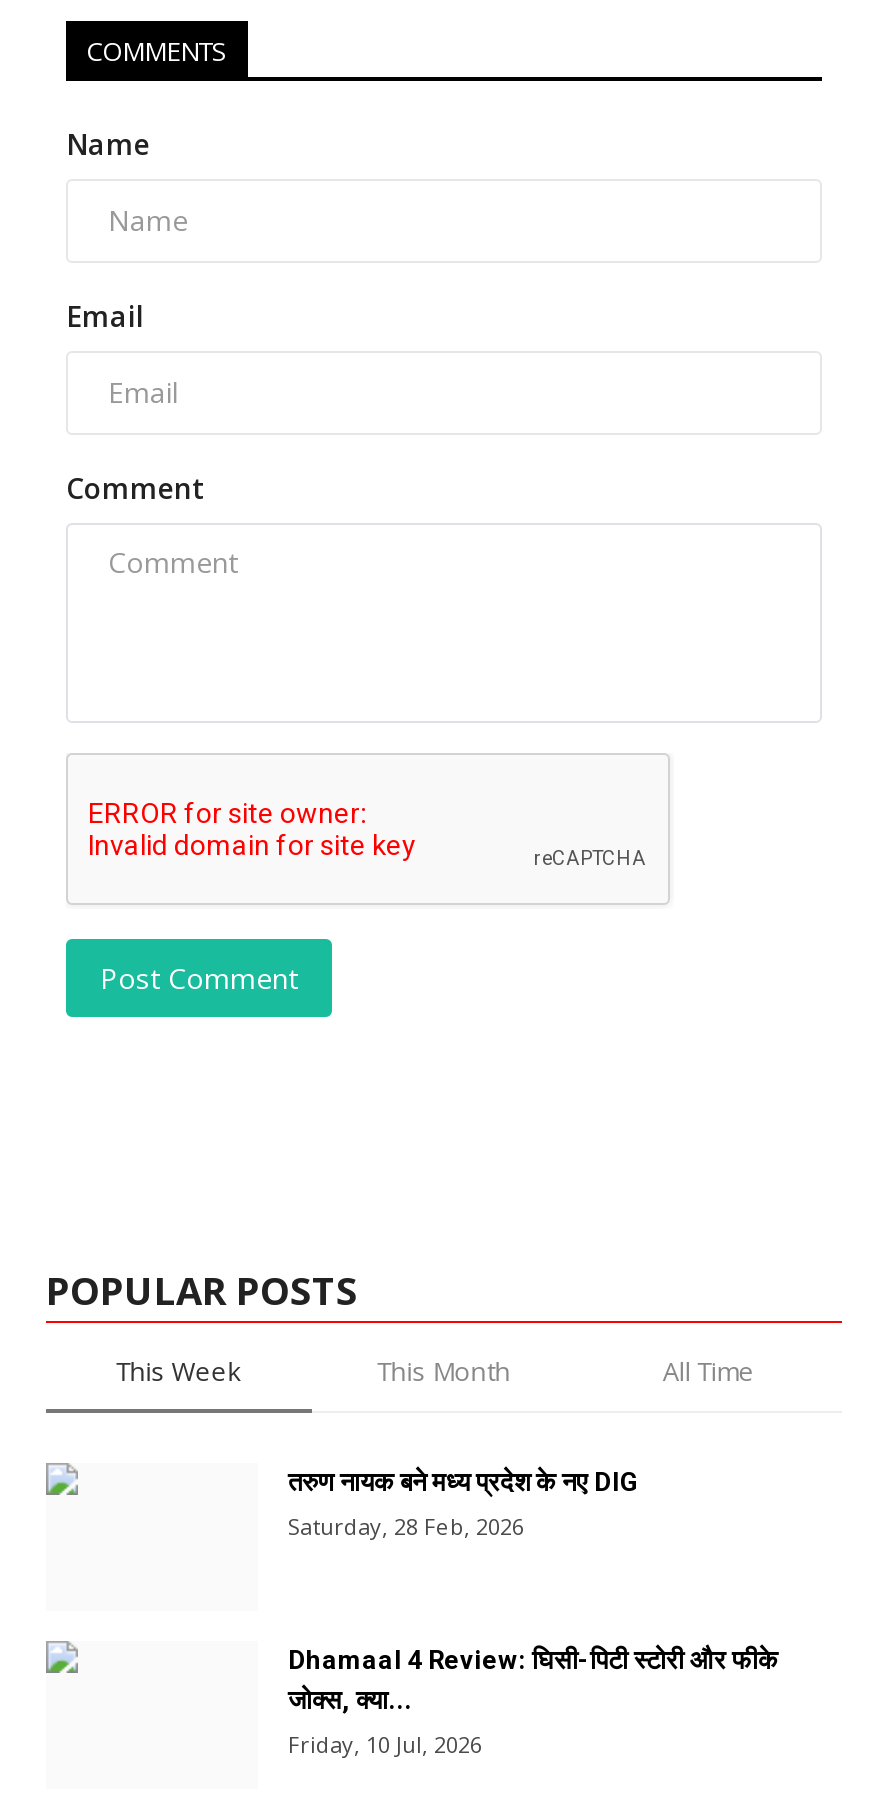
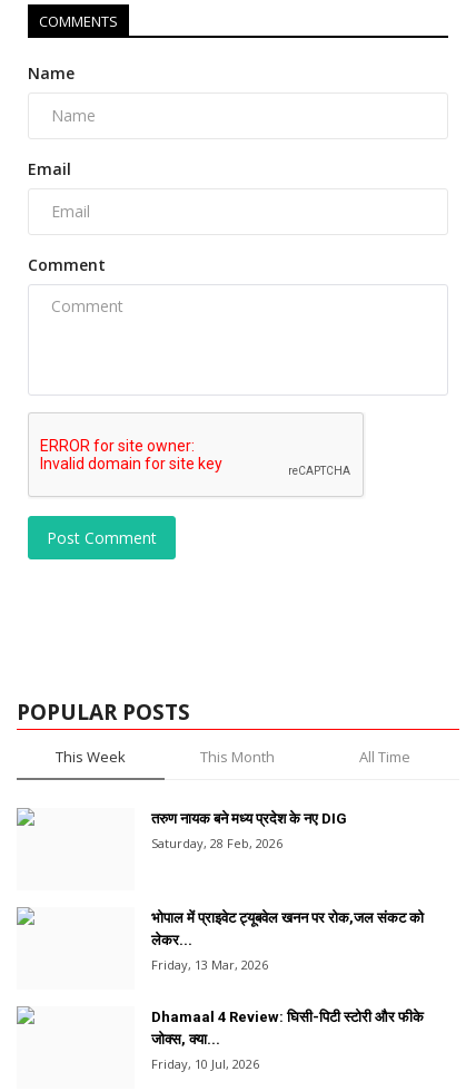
none -> [151,909,424,973] भोपाल में प्राइवेट ट्यूबवेल खनन पर रोक,जल संकट को | लेकर... | Friday, 13 Mar, 2026

